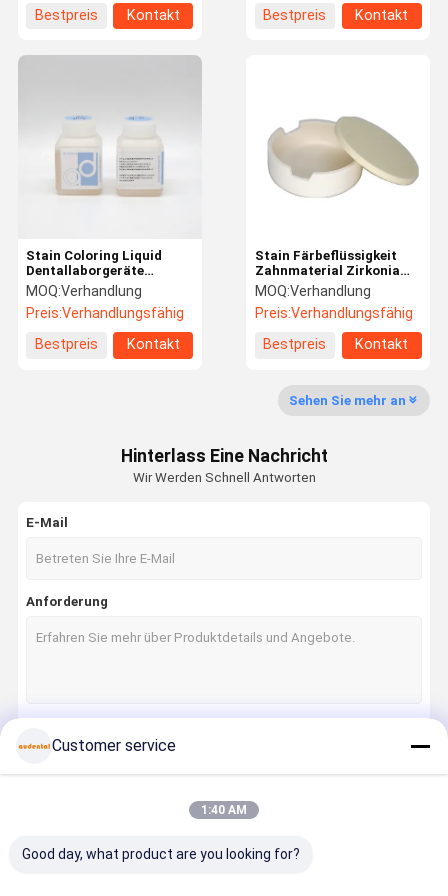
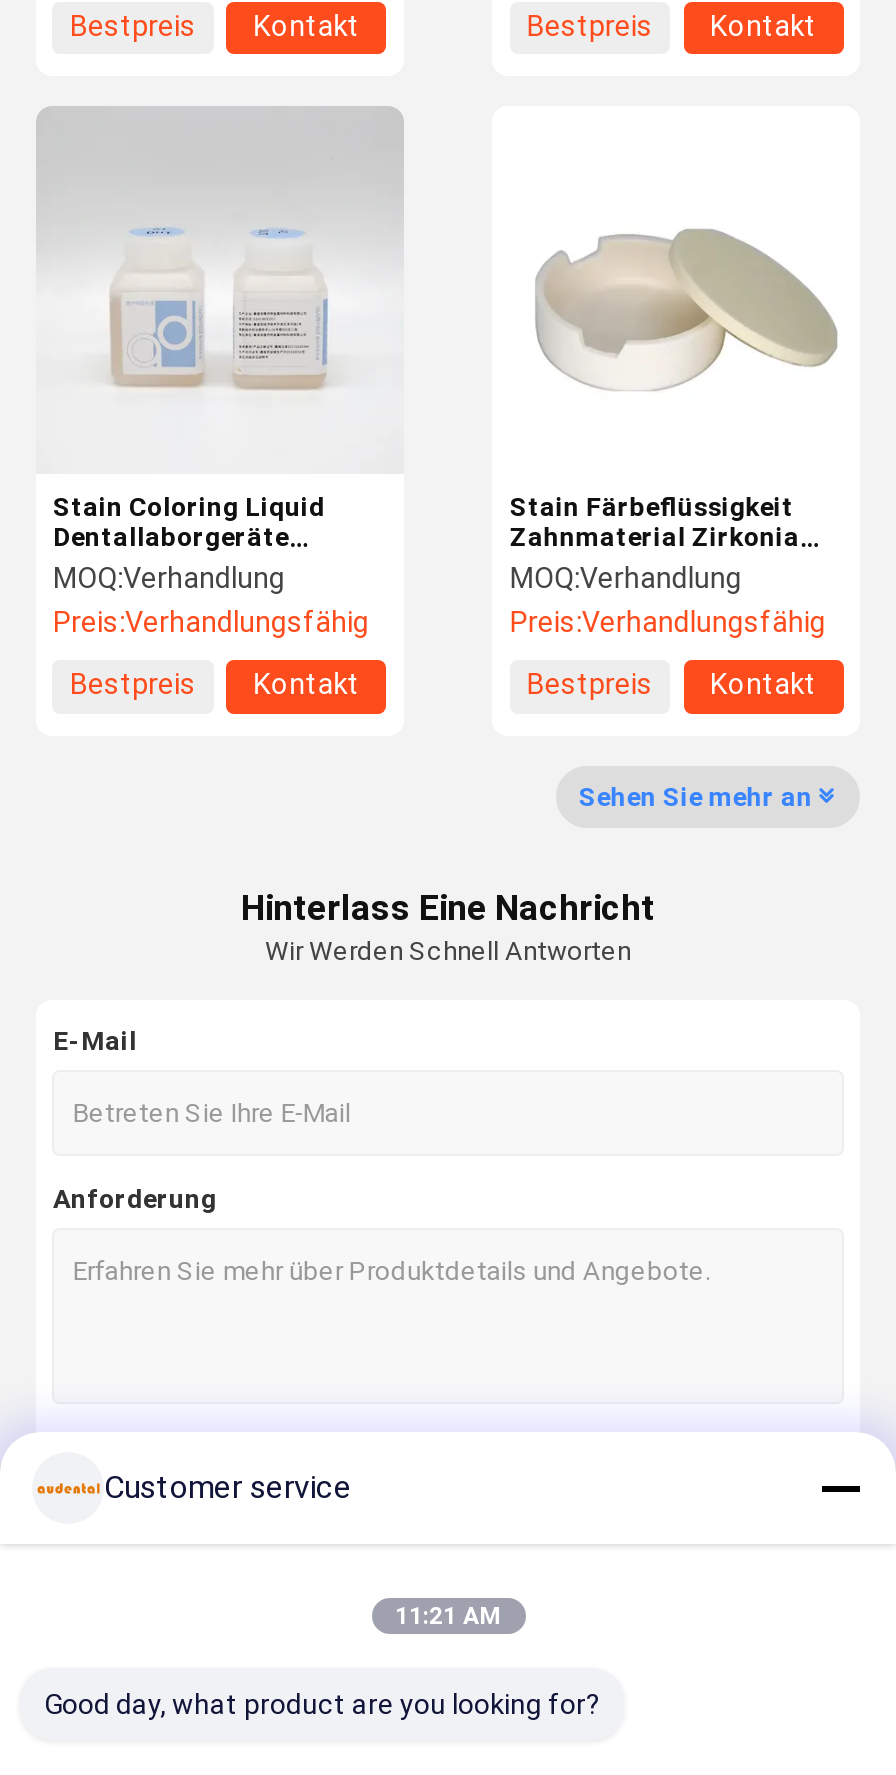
[201,803,247,817] 1:40 AM -> [395,1602,501,1630] 11:21 AM

